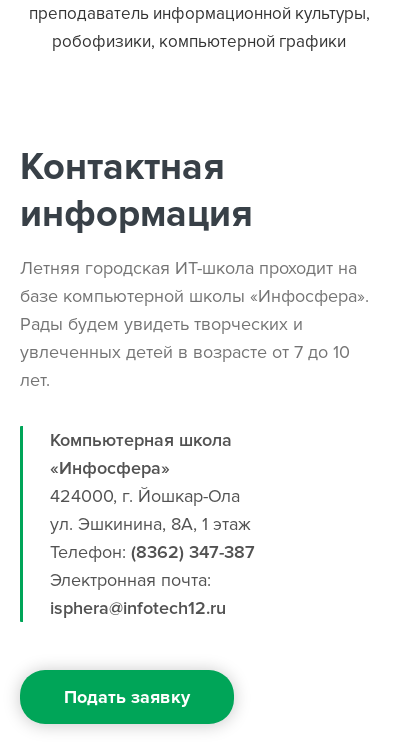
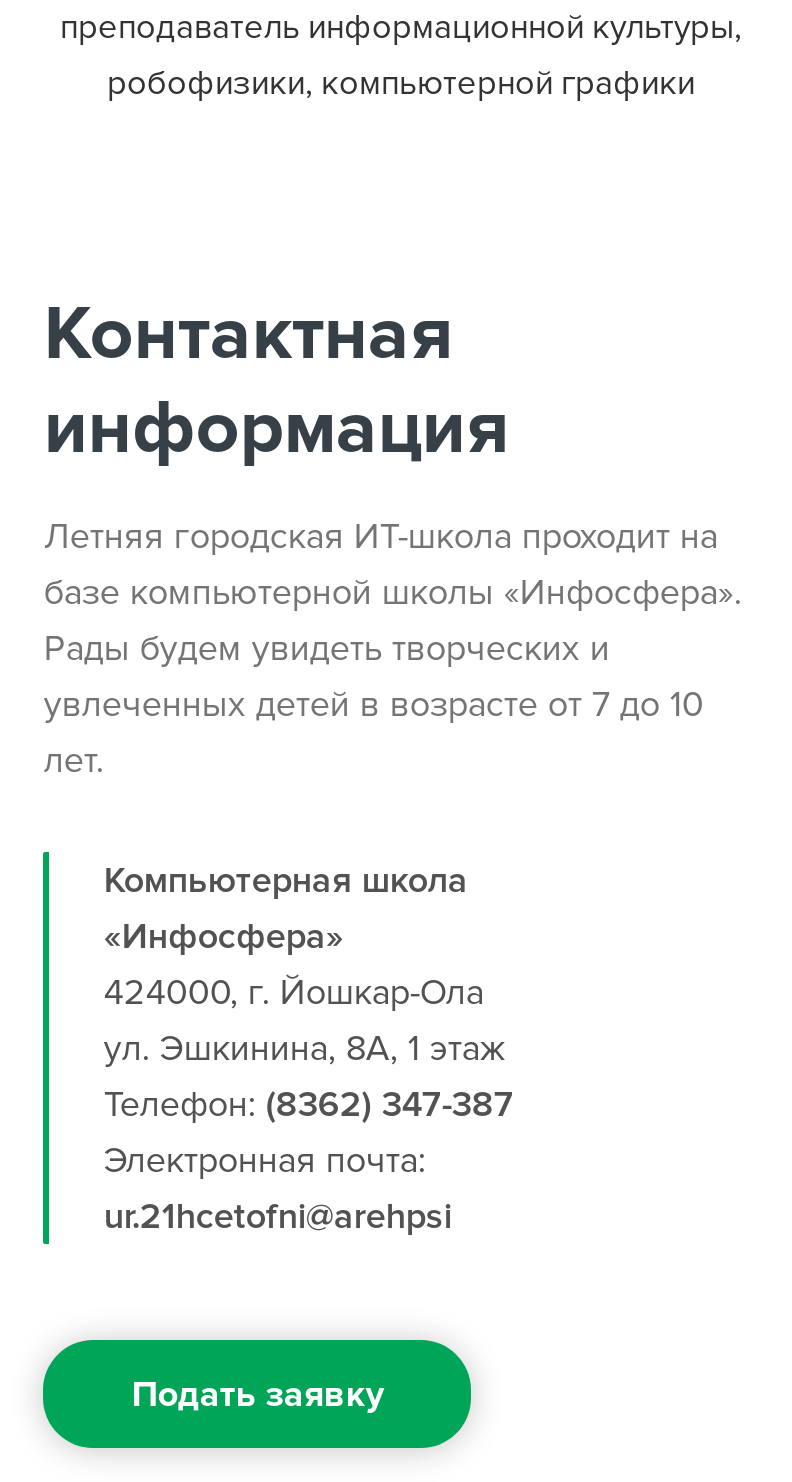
[50,597,226,619] isphera@infotech12.ru -> [104,1194,452,1238] ur.21hcetofni@arehpsi

